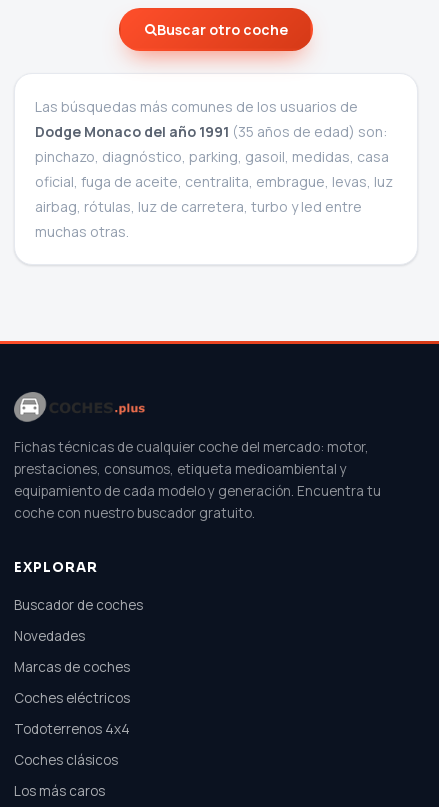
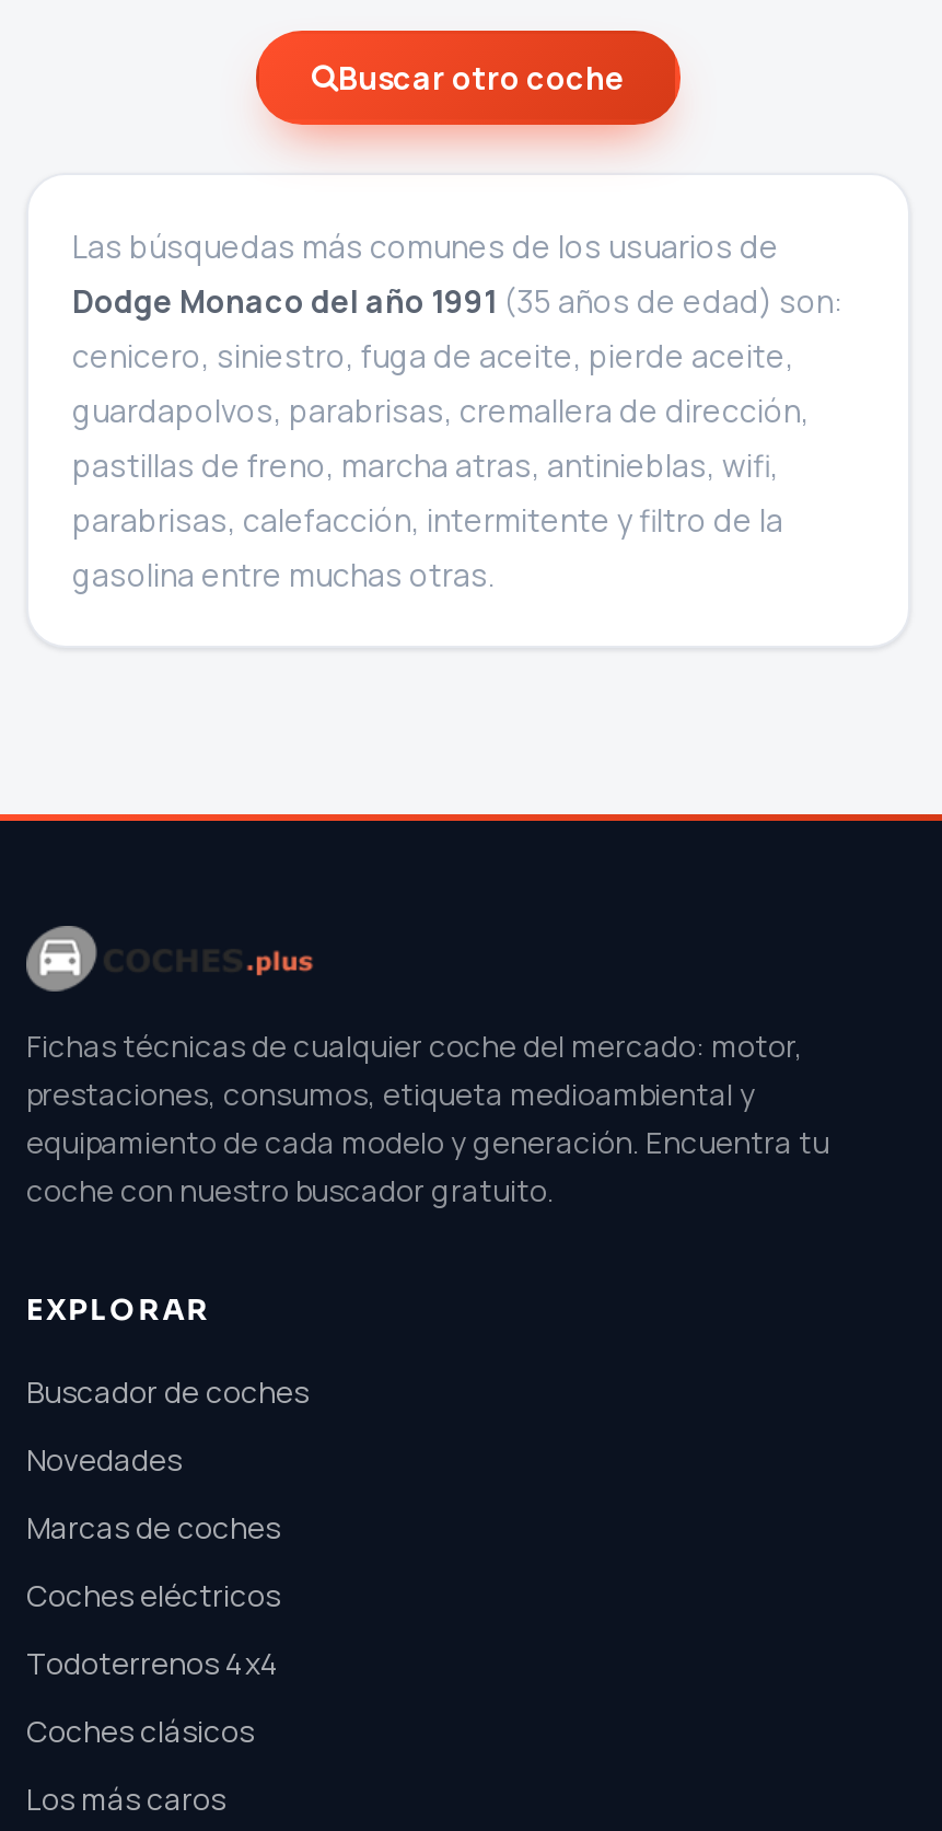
[35,147,393,241] pinchazo, diagnóstico, parking, gasoil, medidas, casa | oficial, fuga de aceite, centralita, embrague, levas, luz | airbag, rótulas, luz de carretera, turbo y led entre | muchas otras. -> [72,335,810,595] cenicero, siniestro, fuga de aceite, pierde aceite, | guardapolvos, parabrisas, cremallera de dirección, | pastillas de freno, marcha atras, antinieblas, wifi, | parabrisas, calefacción, intermitente y filtro de la | gasolina entre muchas otras.

